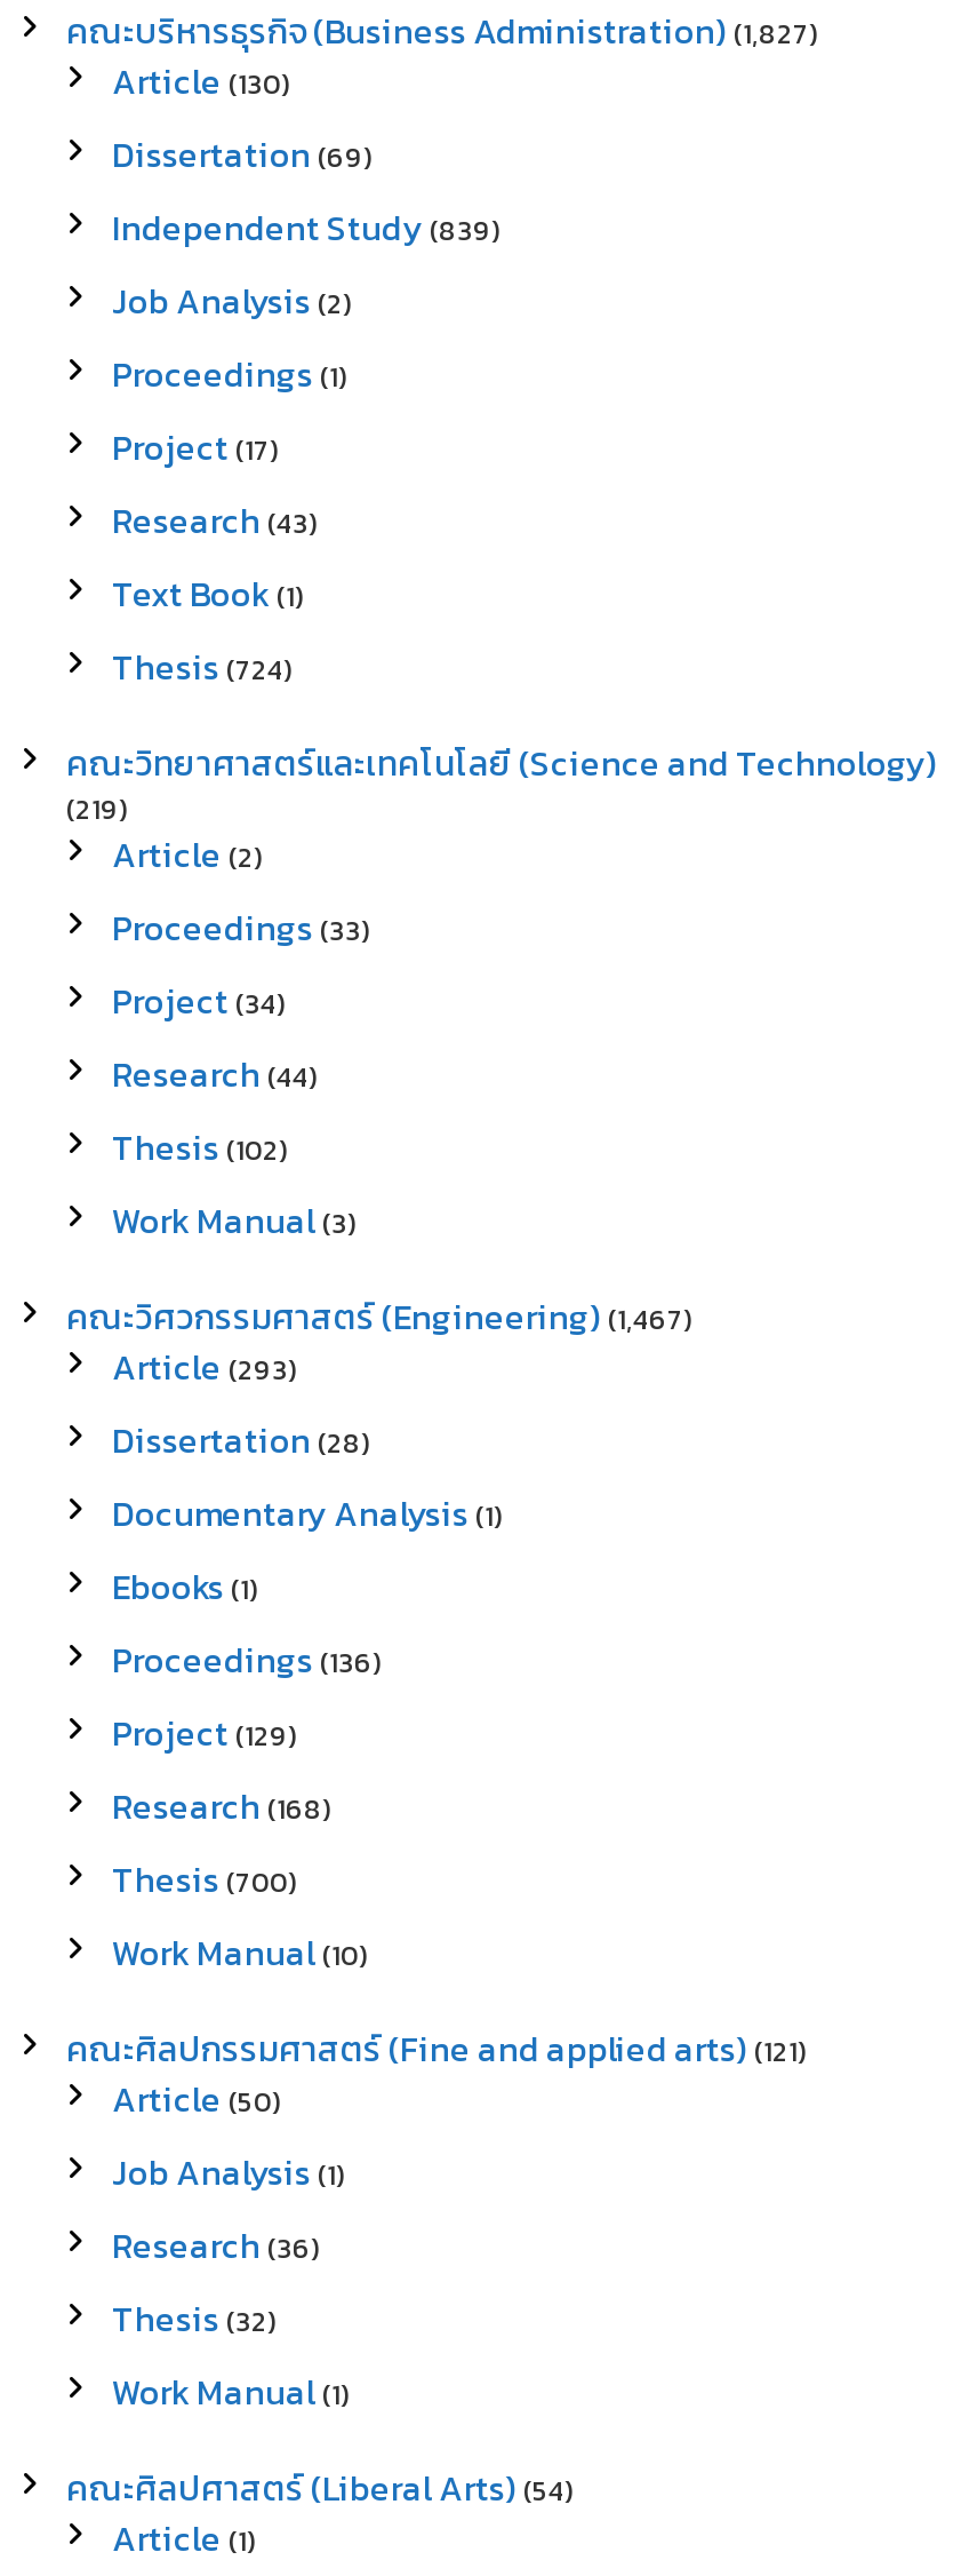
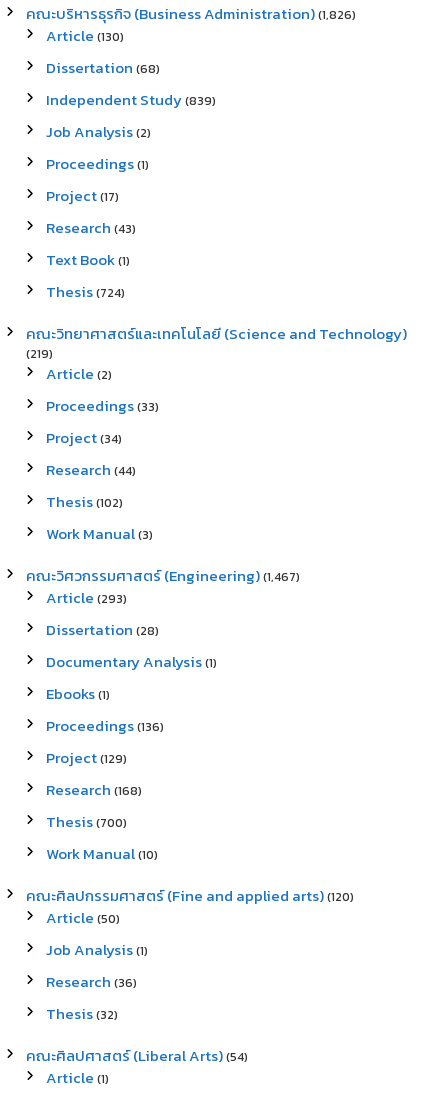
[66,5,818,58] คณะบริหารธุรกิจ (Business Administration) (1,827) -> [26,2,356,25] คณะบริหารธุรกิจ (Business Administration) (1,826)
[112,129,373,181] Dissertation (69) -> [46,56,160,79] Dissertation (68)
[66,2023,807,2075] คณะศิลปกรรมศาสตร์ (Fine and applied arts) (121) -> [26,884,354,907] คณะศิลปกรรมศาสตร์ (Fine and applied arts) (120)
[112,2366,350,2419] Work Manual(1) -> none

